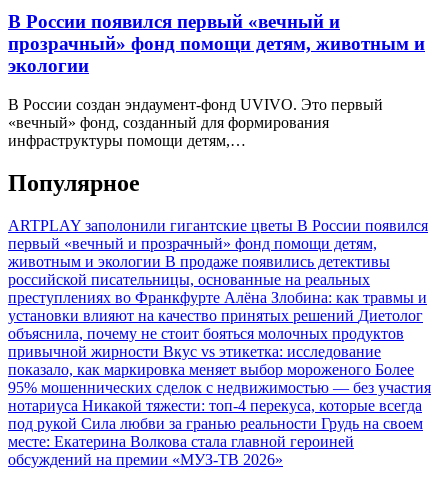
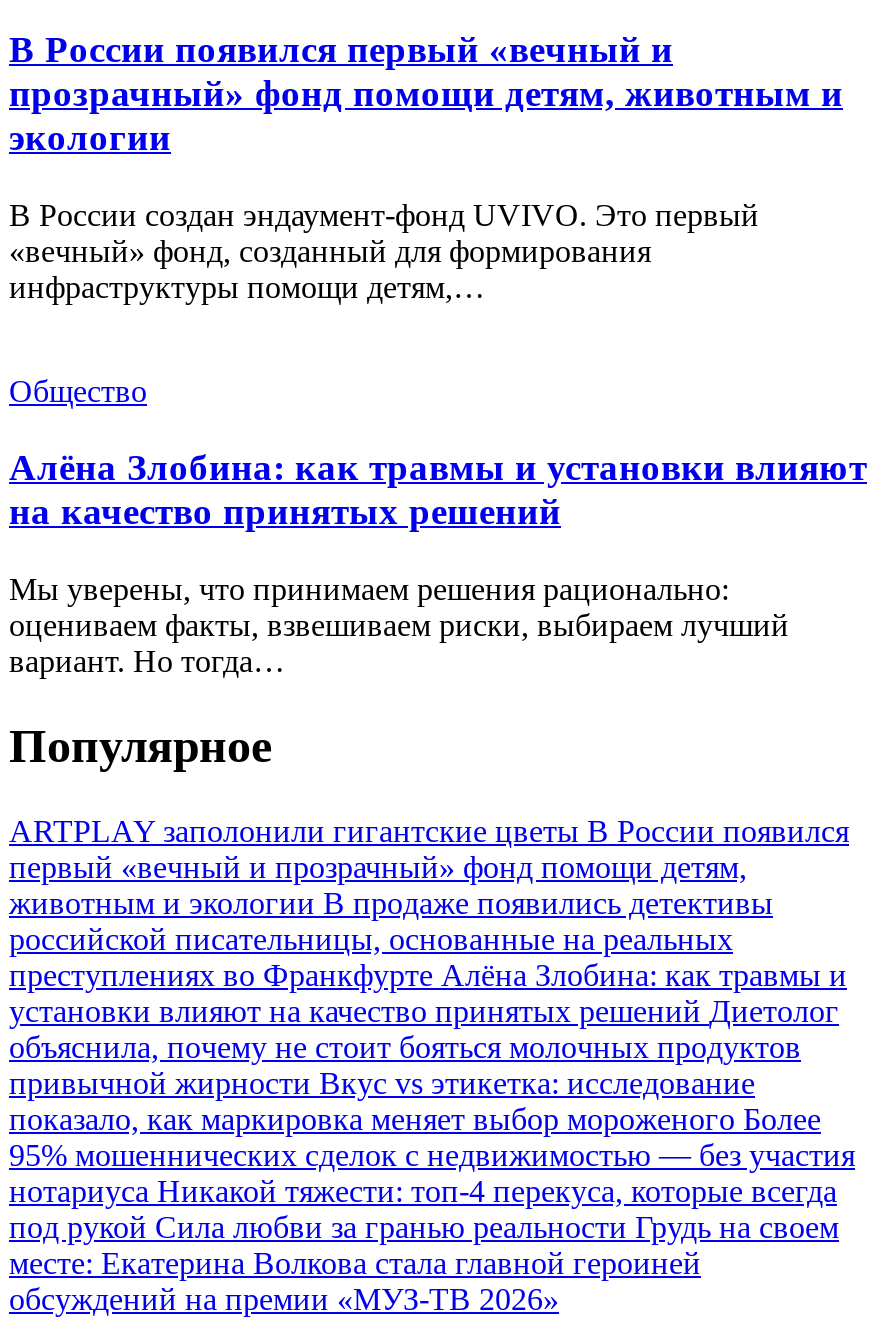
none -> [9,373,867,678] Общество | Алёна Злобина: как травмы и установки влияют | на качество принятых решений | Мы уверены, что принимаем решения рационально: | оцениваем факты, взвешиваем риски, выбираем лучший | вариант. Но тогда…

